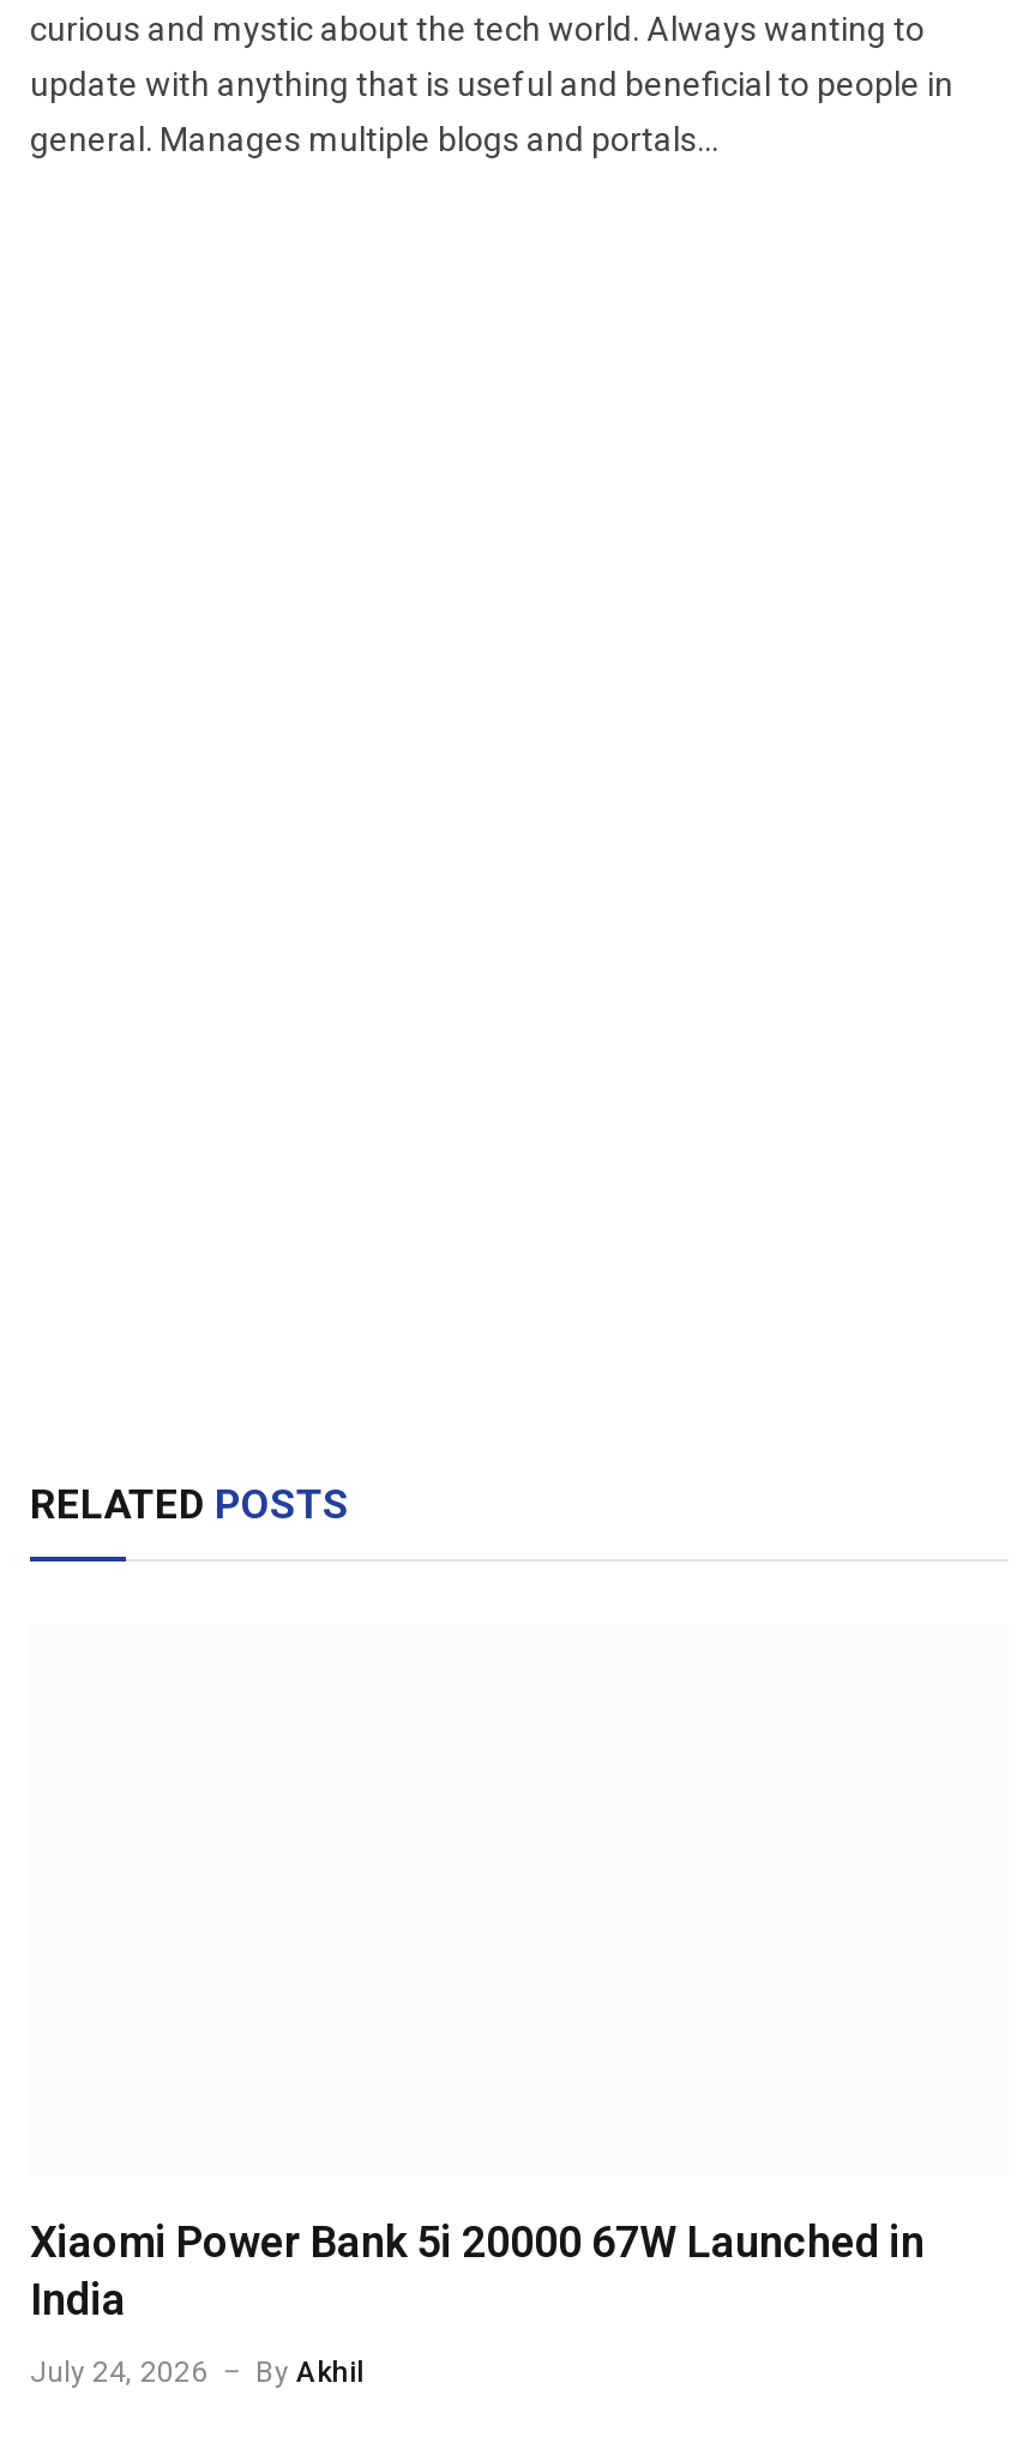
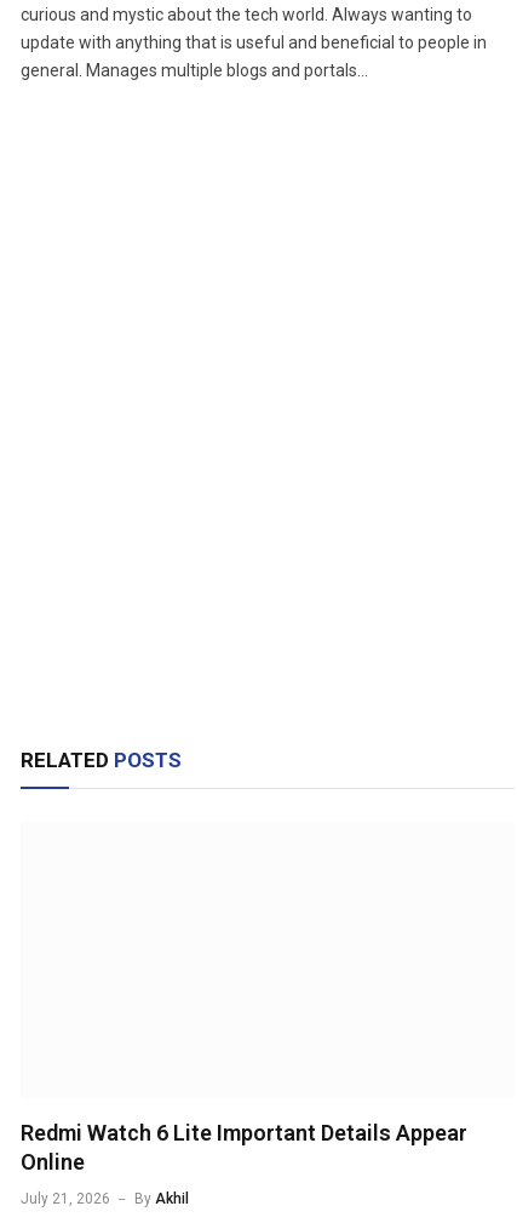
[30,2215,925,2323] Xiaomi Power Bank 5i 20000 67W Launched in | India -> [21,1119,467,1174] Redmi Watch 6 Lite Important Details Appear | Online
[30,2354,363,2388] July 24, 2026 By Akhil -> [21,1190,189,1207] July 21, 2026 By Akhil

